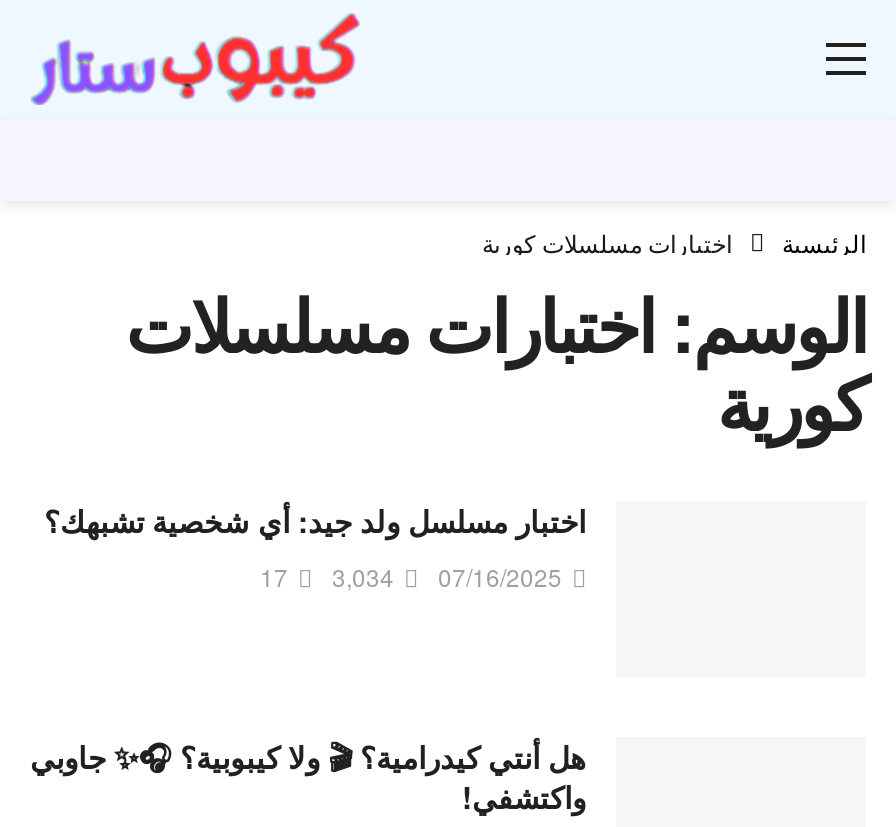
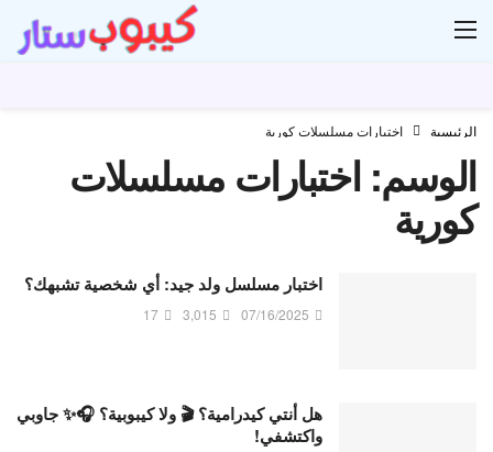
[260,559,562,593] 17 3,034 07/16/2025 -> [143,305,309,323] 17 3,015 07/16/2025

